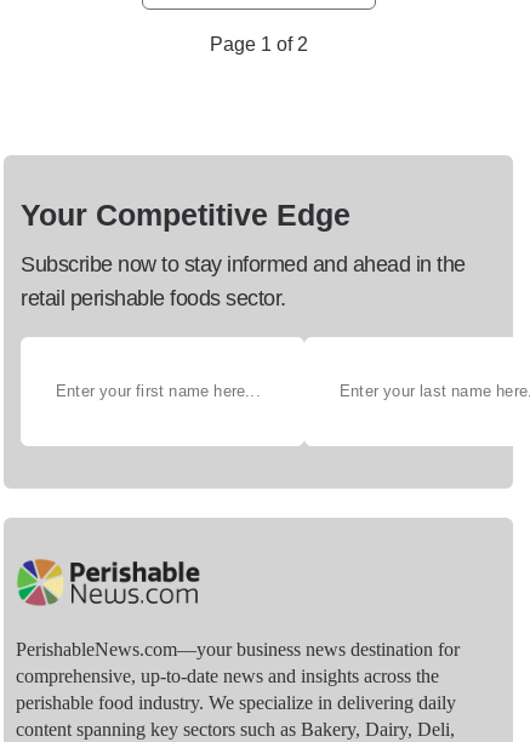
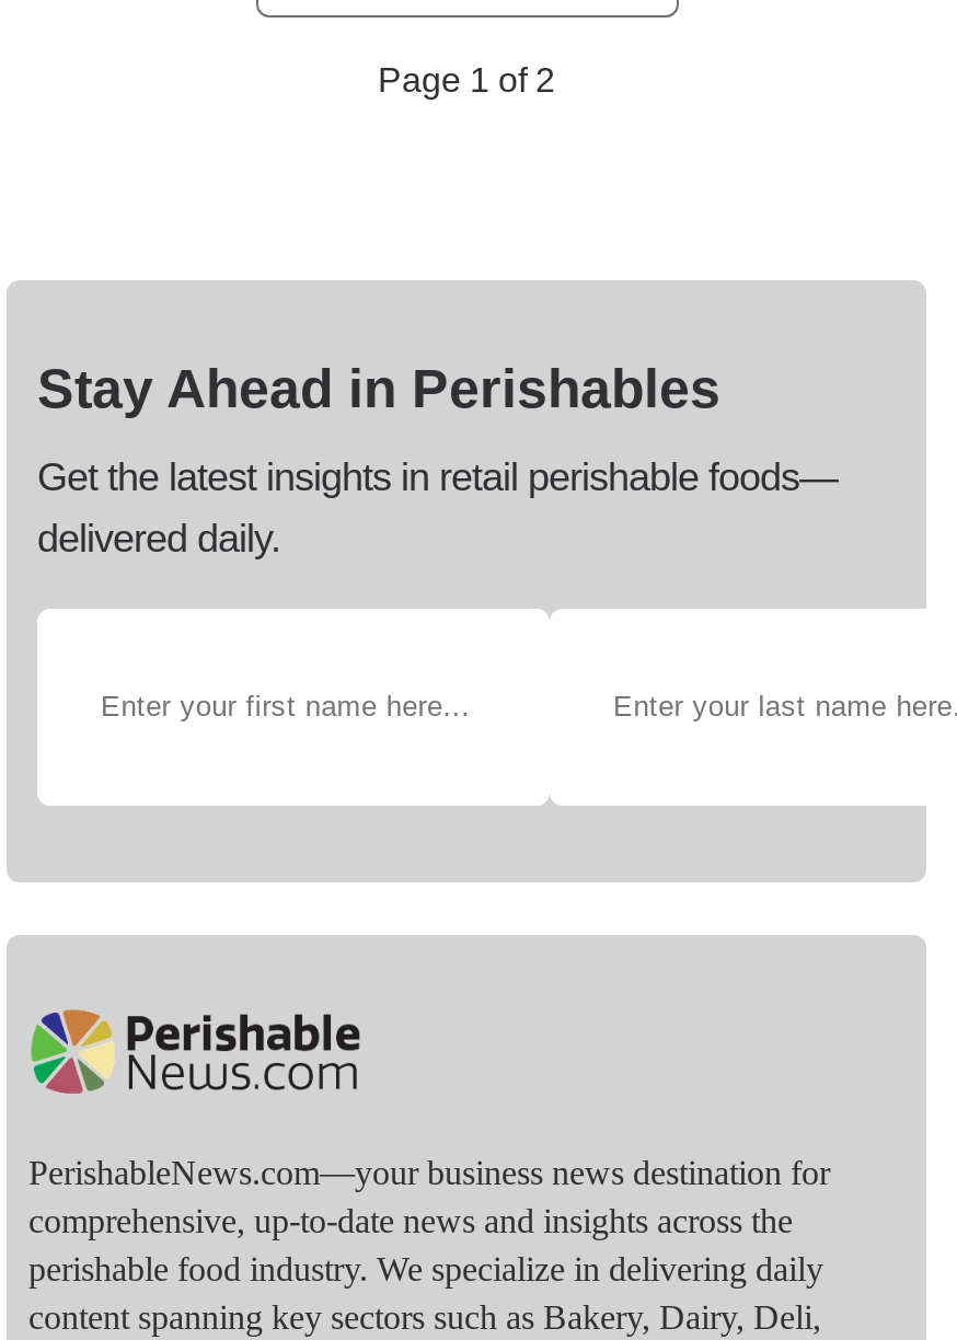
[21,197,351,231] Your Competitive Edge -> [37,356,720,417] Stay Ahead in Perishables
[21,252,465,310] Subscribe now to stay informed and ahead in the | retail perishable foods sector. -> [37,454,838,559] Get the latest insights in retail perishable foods— | delivered daily.

